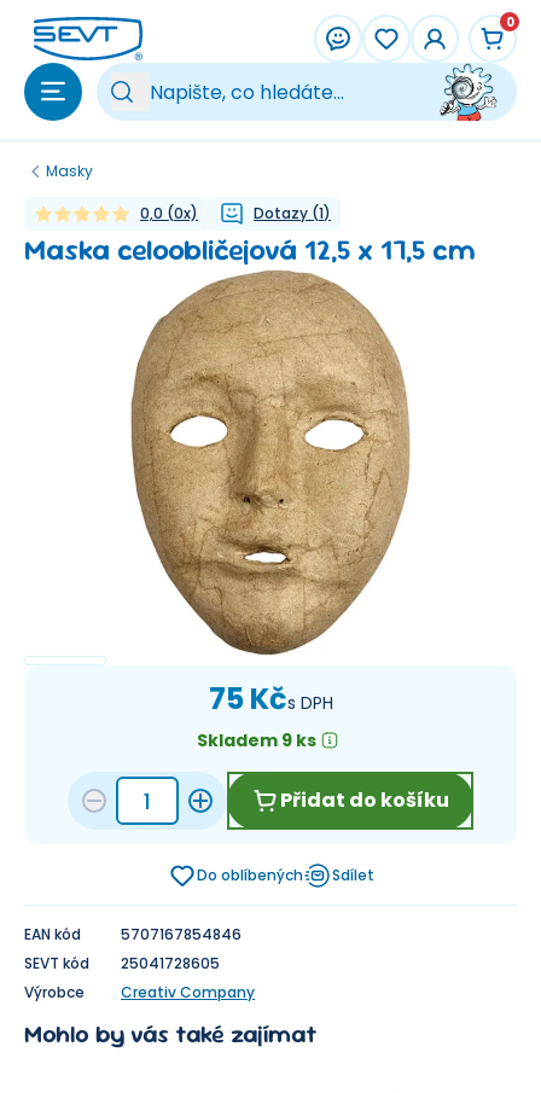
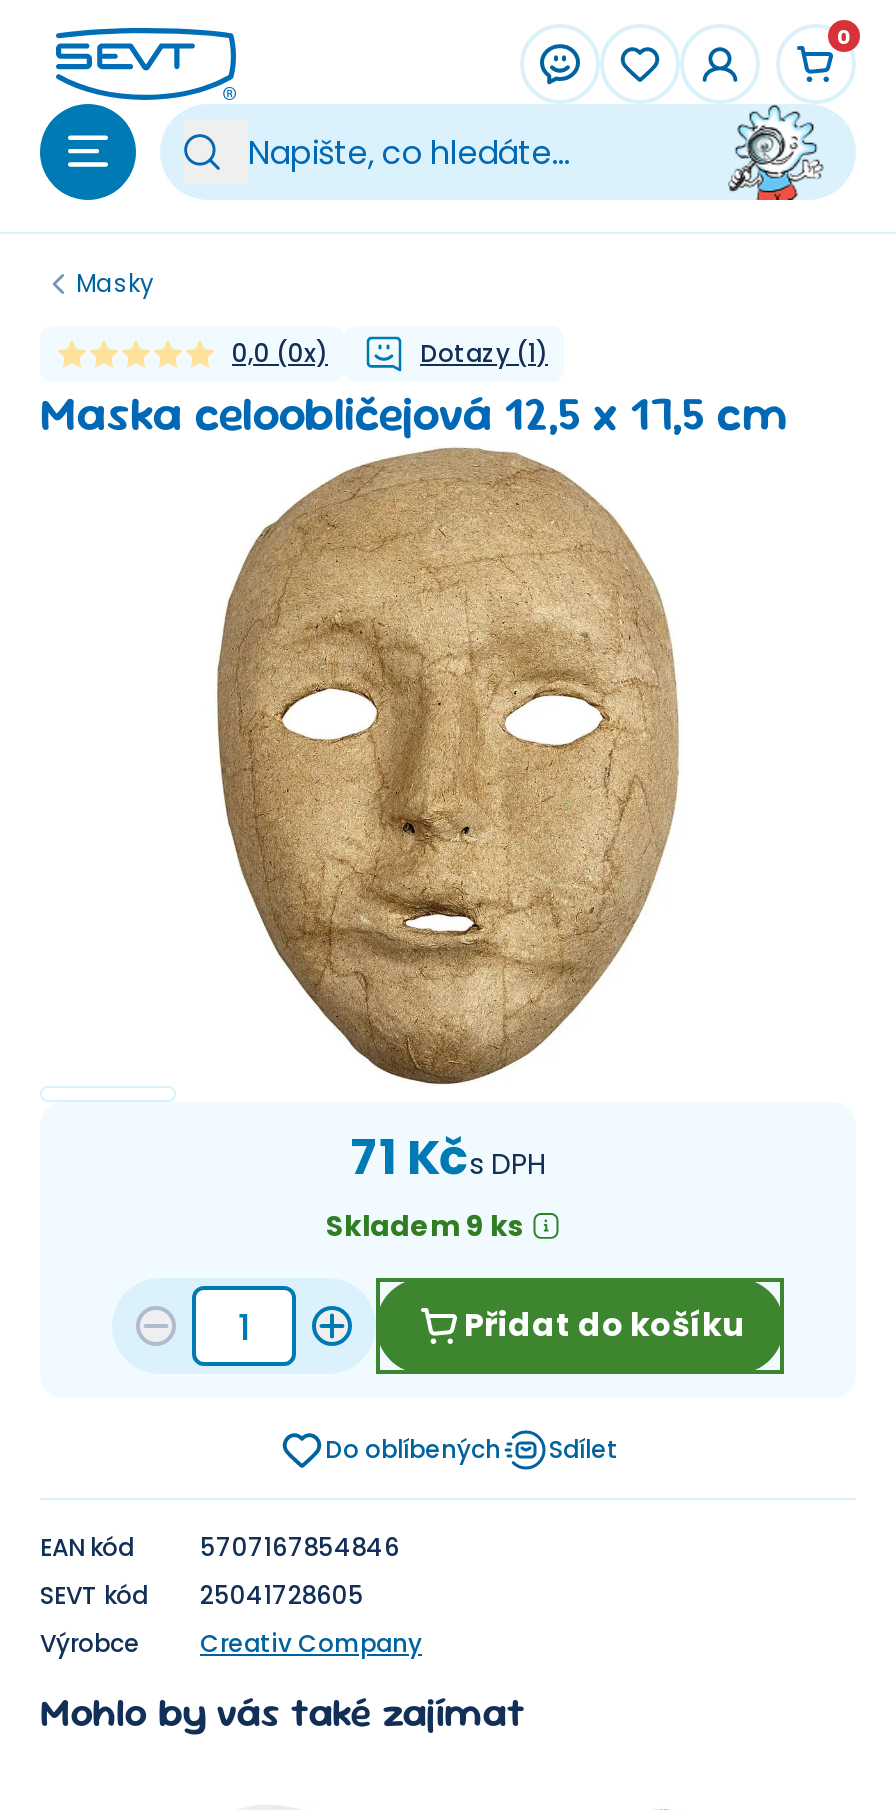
[208,679,333,719] 75 Kčs DPH -> [351,1124,545,1190] 71 Kčs DPH

